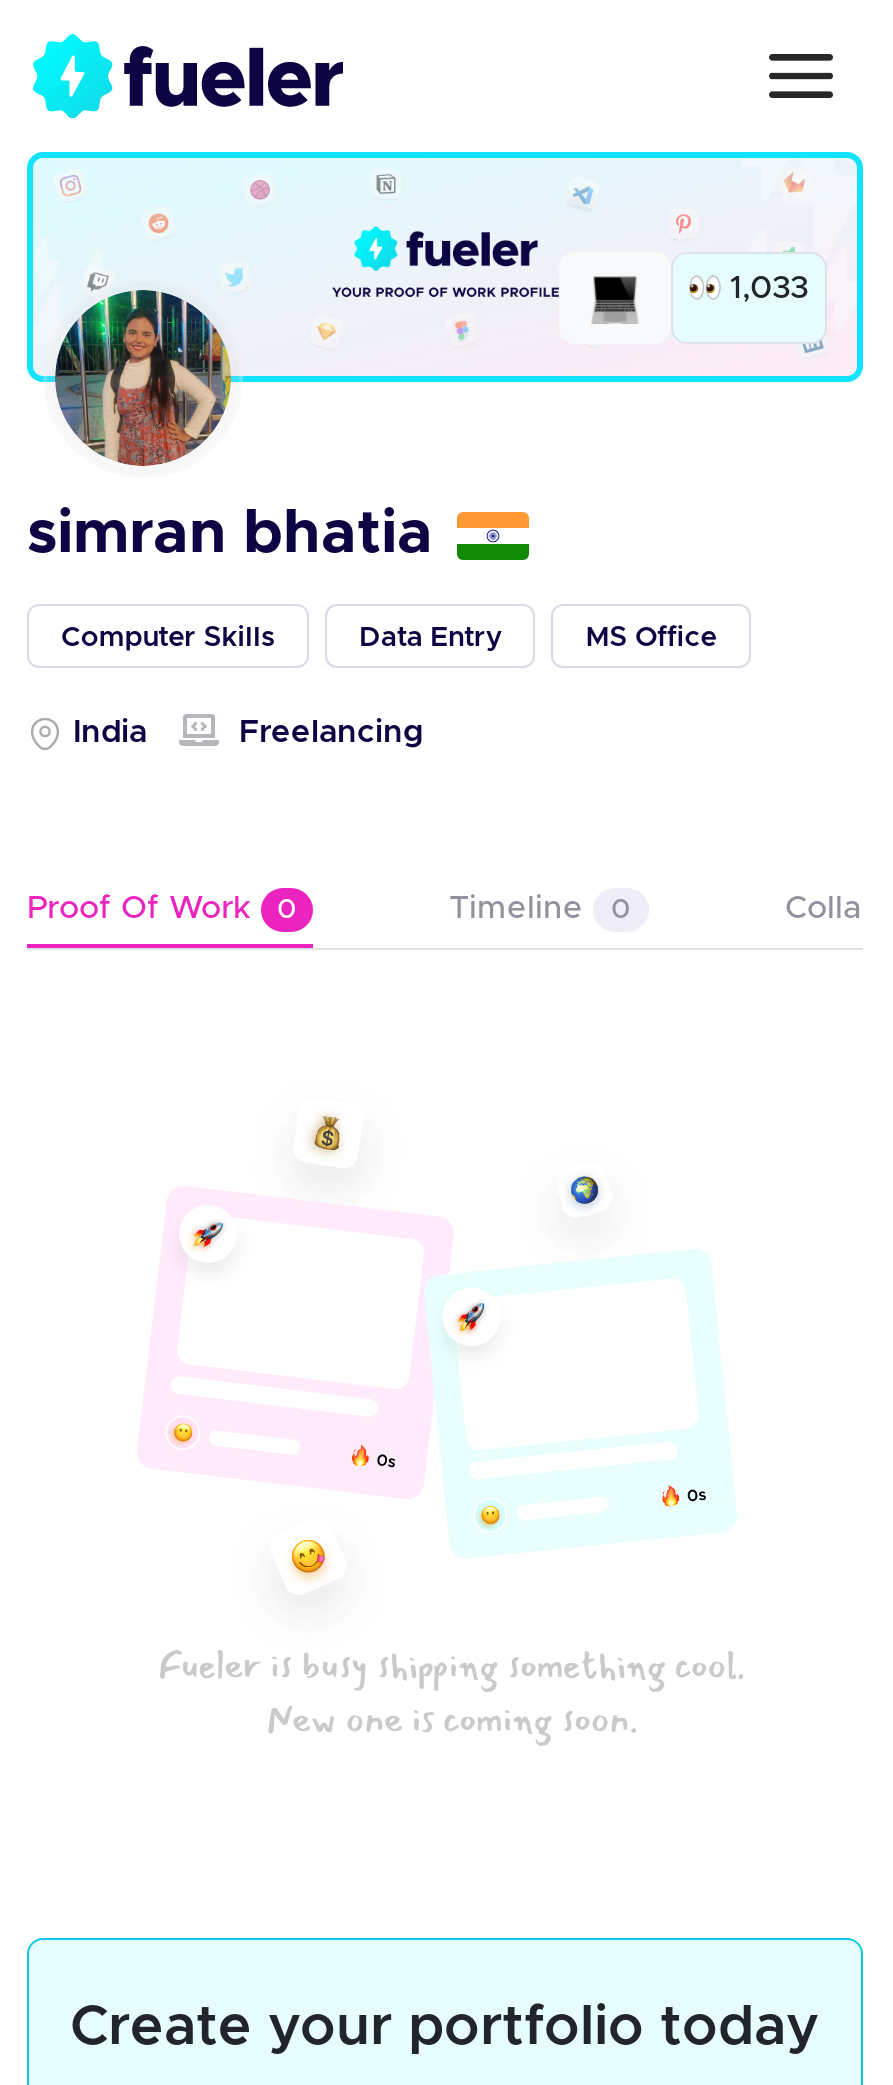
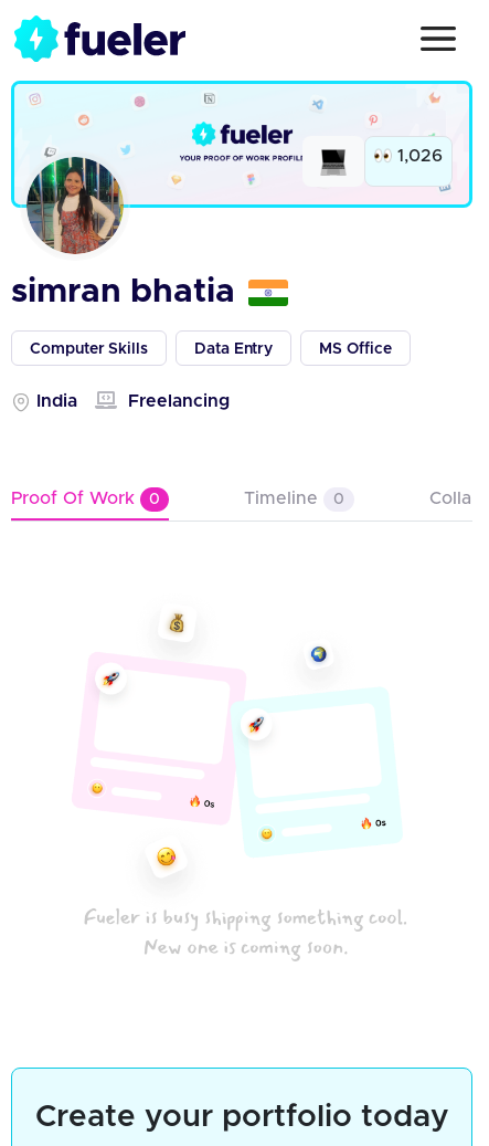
[730,273,808,305] 1,033 -> [397,148,442,165] 1,026

